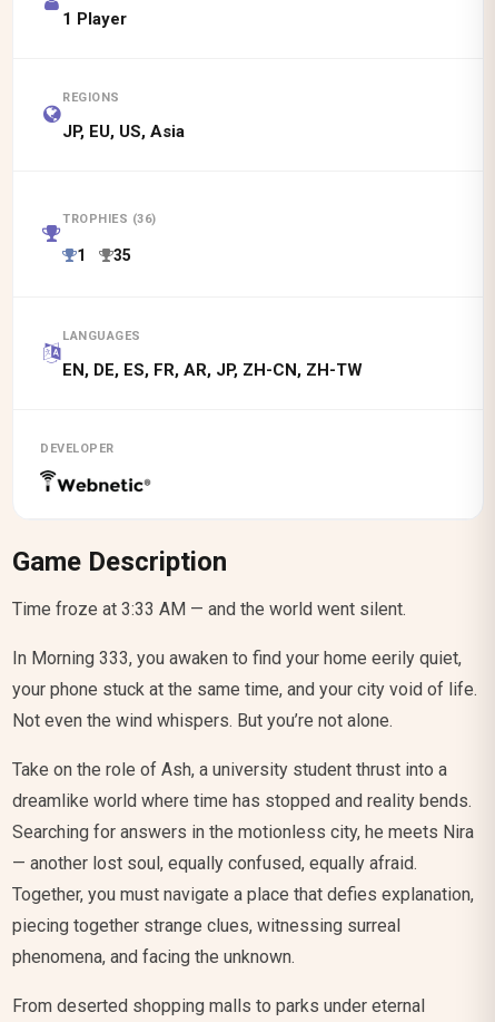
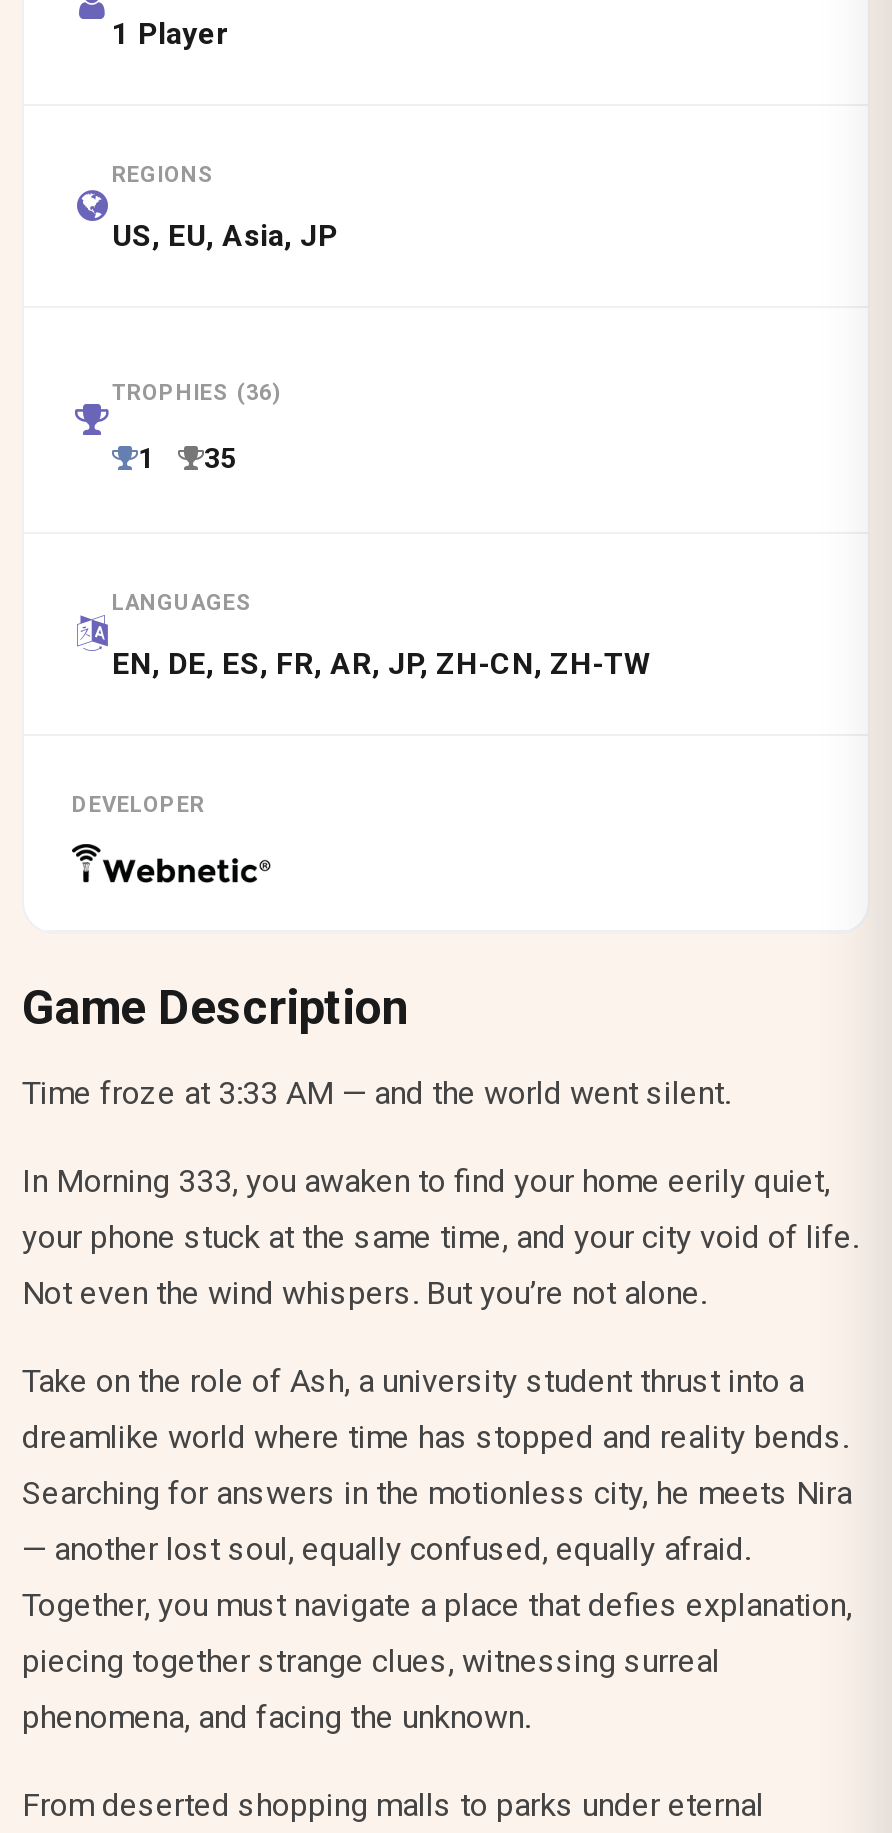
[62,121,185,141] JP, EU, US, Asia -> [112,217,338,253] US, EU, Asia, JP

